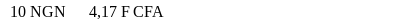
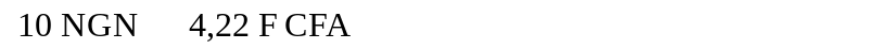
[10,3,164,20] 10 NGN 4,17 F CFA -> [17,6,352,42] 10 NGN 4,22 F CFA

